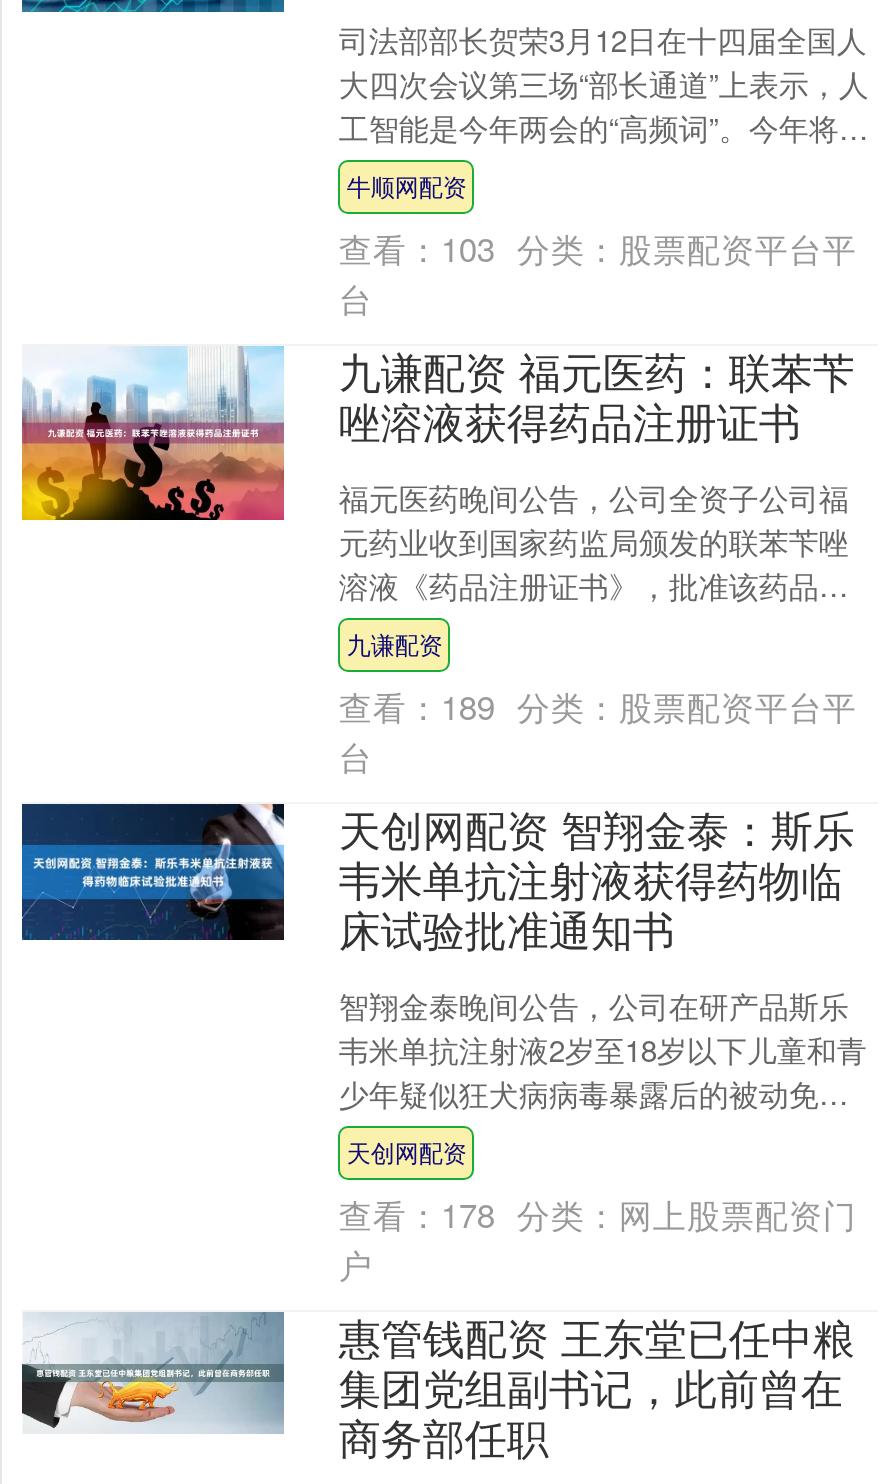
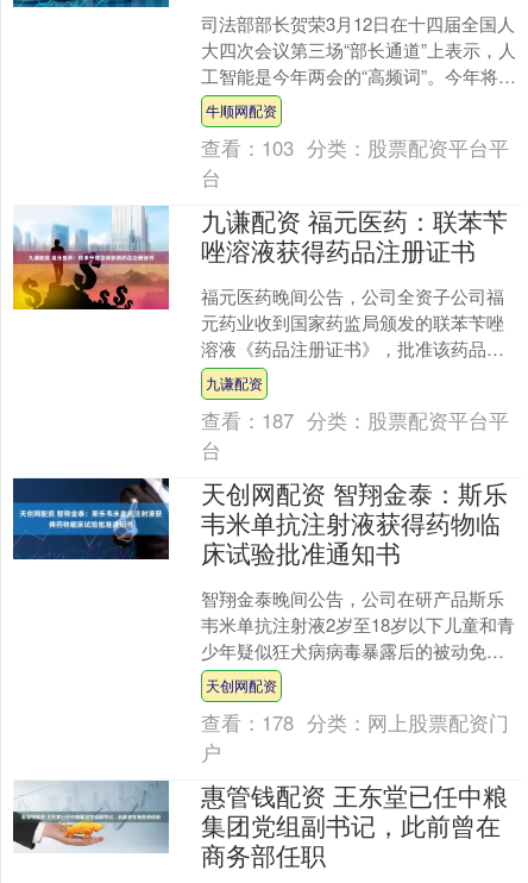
[339,681,857,729] 查看：189 分类：股票配资平台平 -> [201,405,509,434] 查看：187 分类：股票配资平台平

